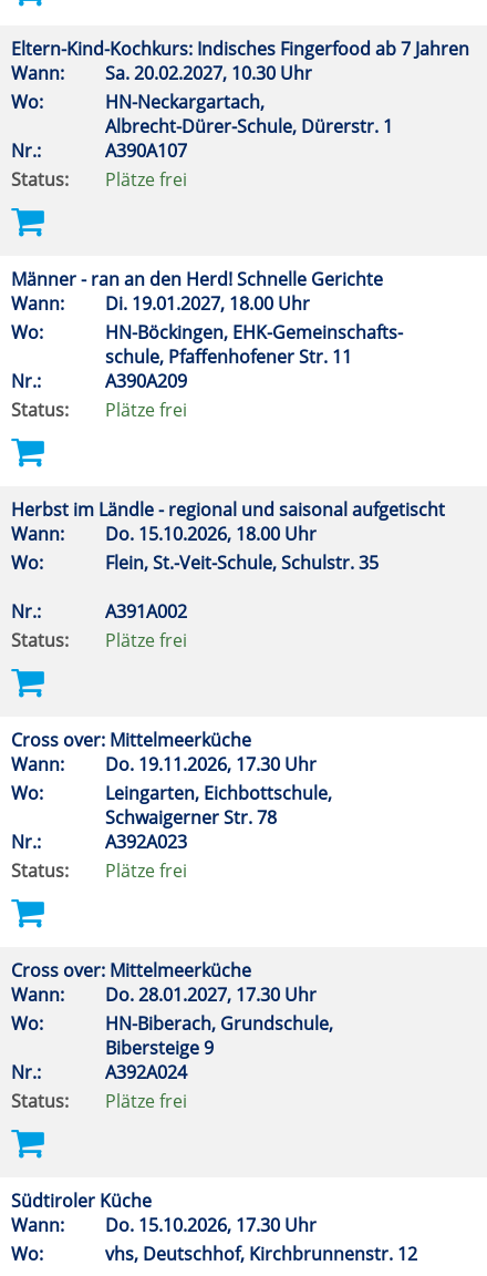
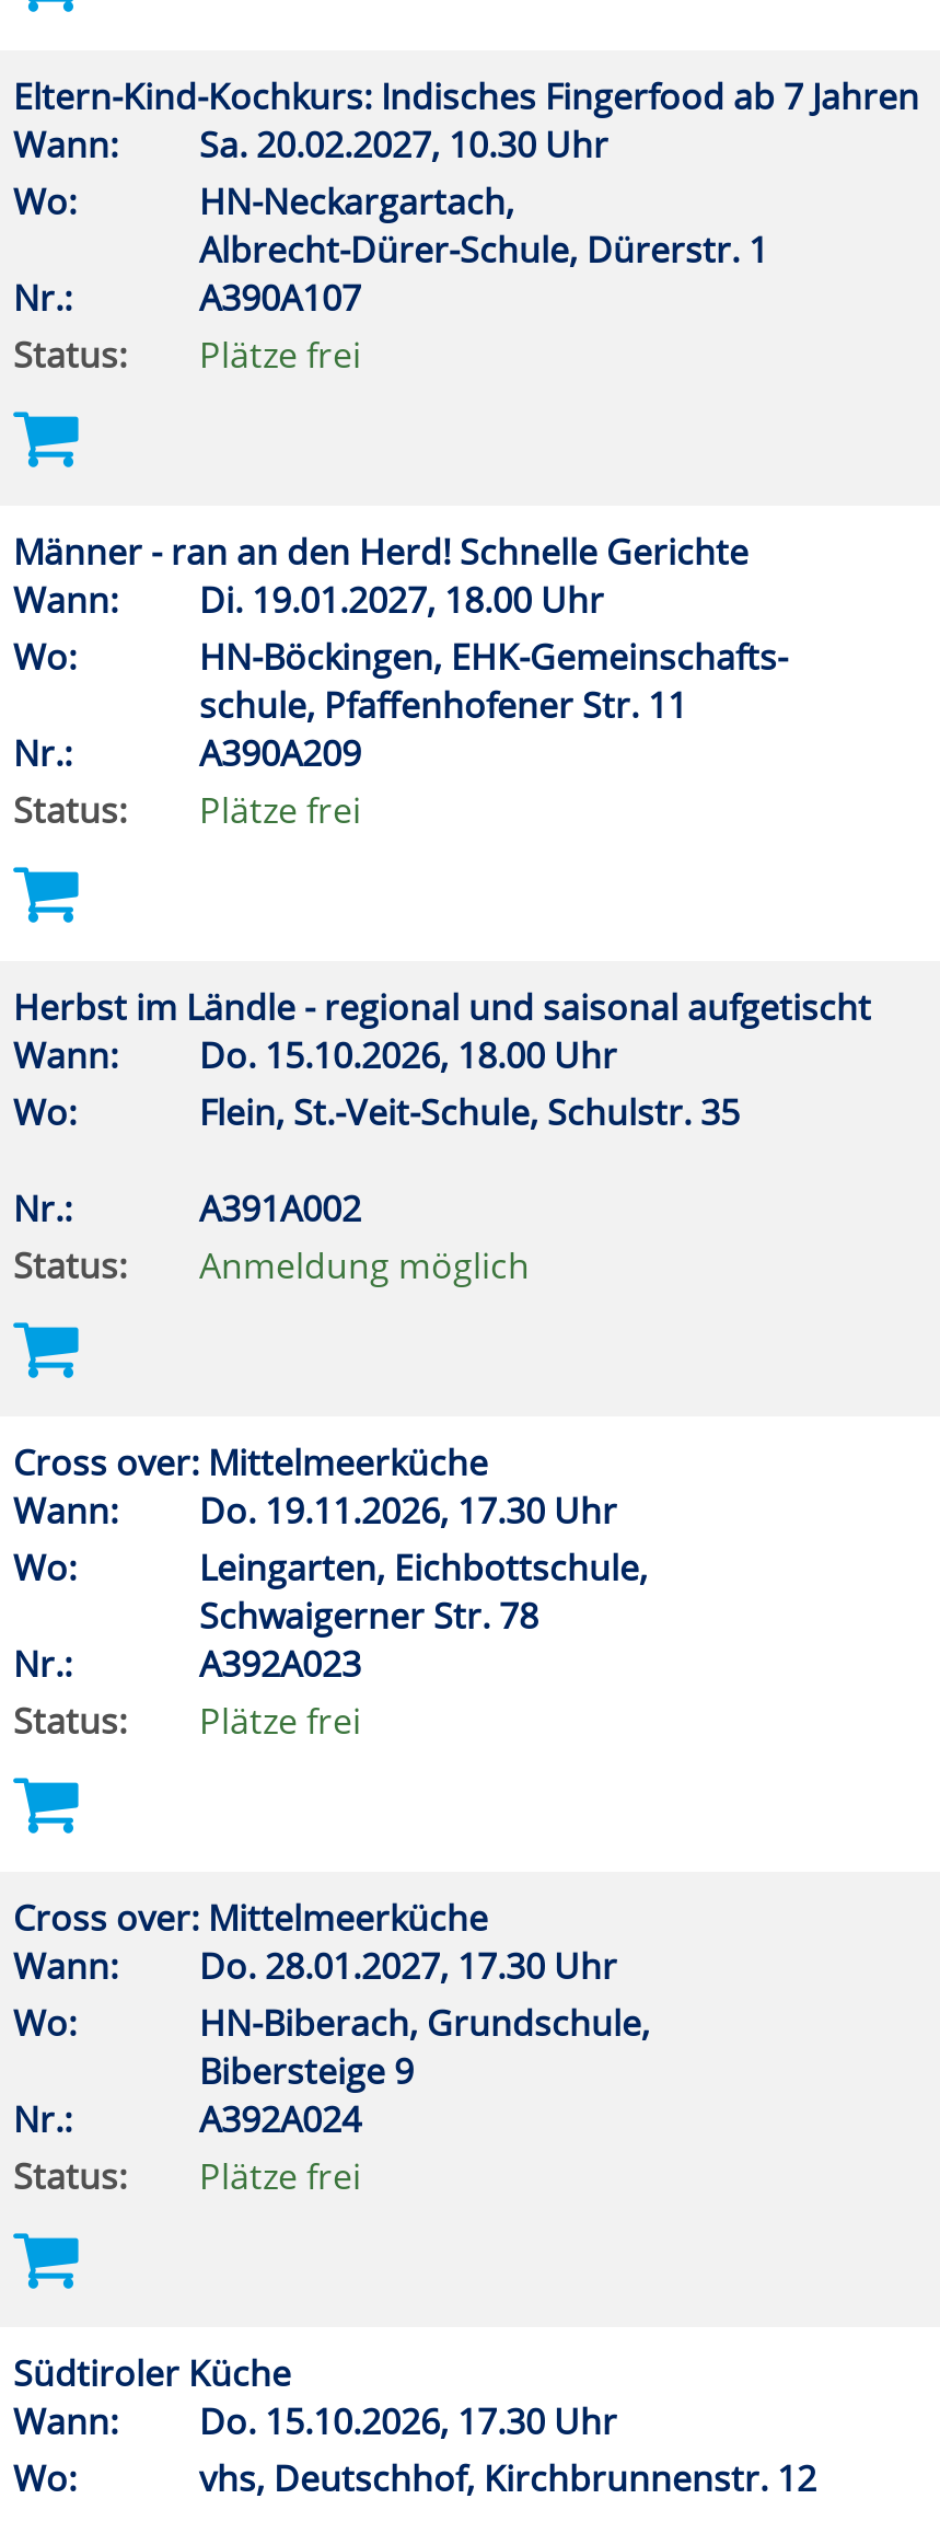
[105,628,187,652] Plätze frei -> [199,1241,530,1289] Anmeldung möglich

